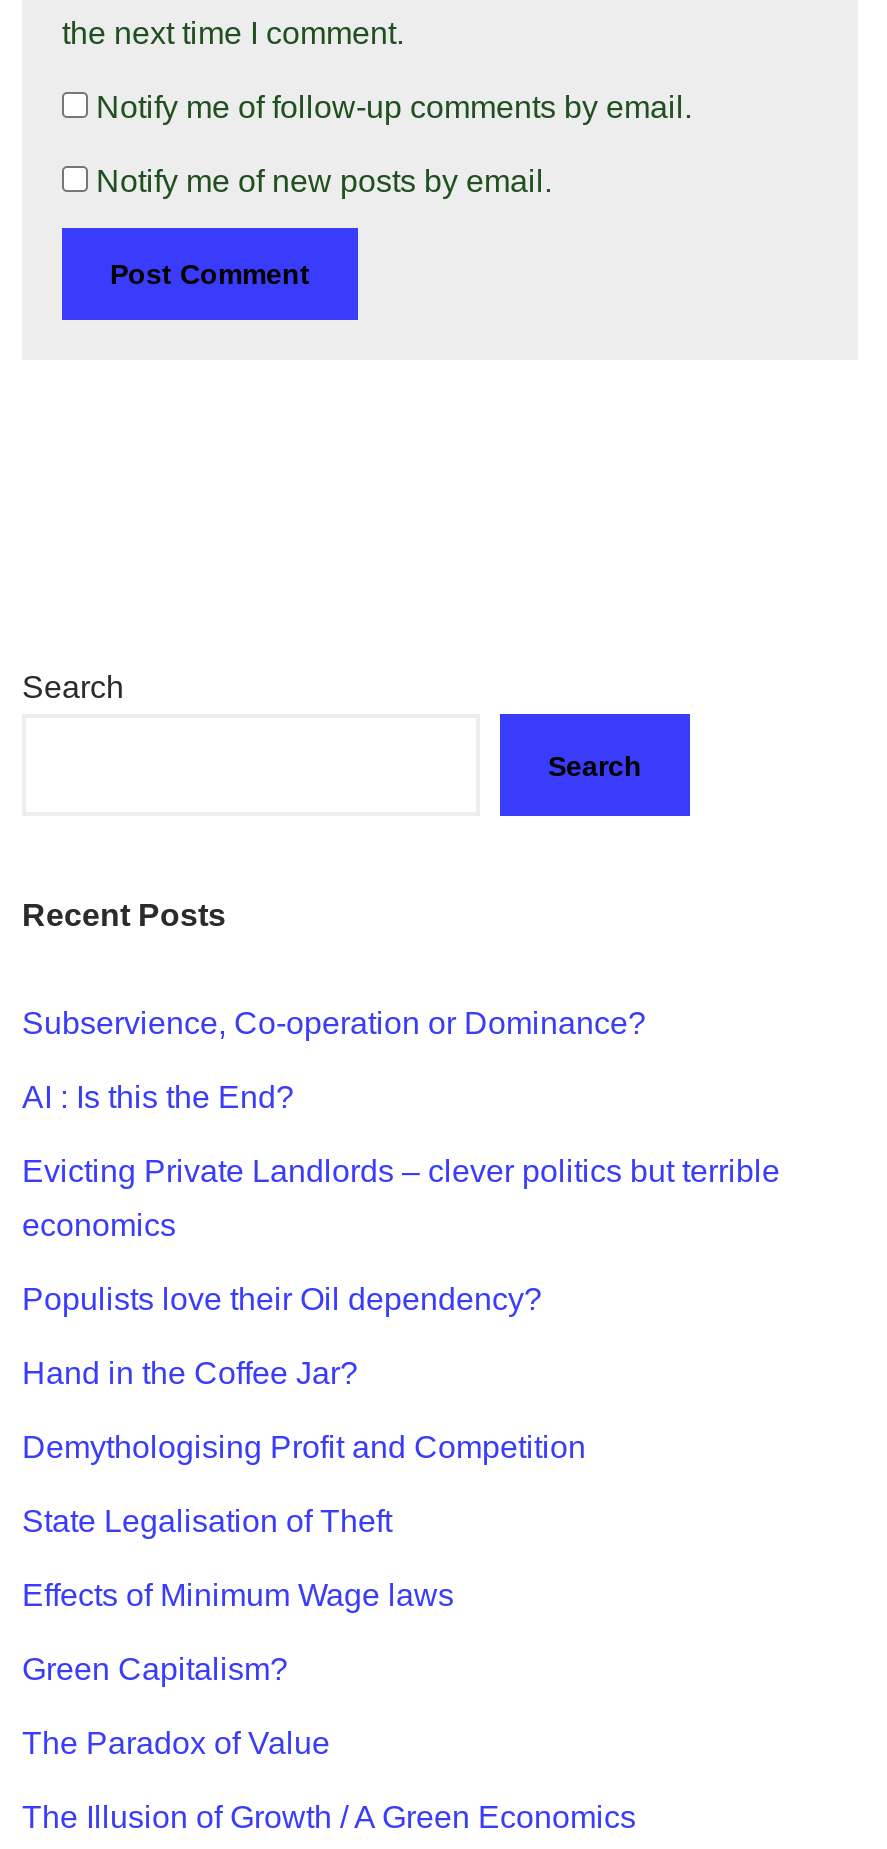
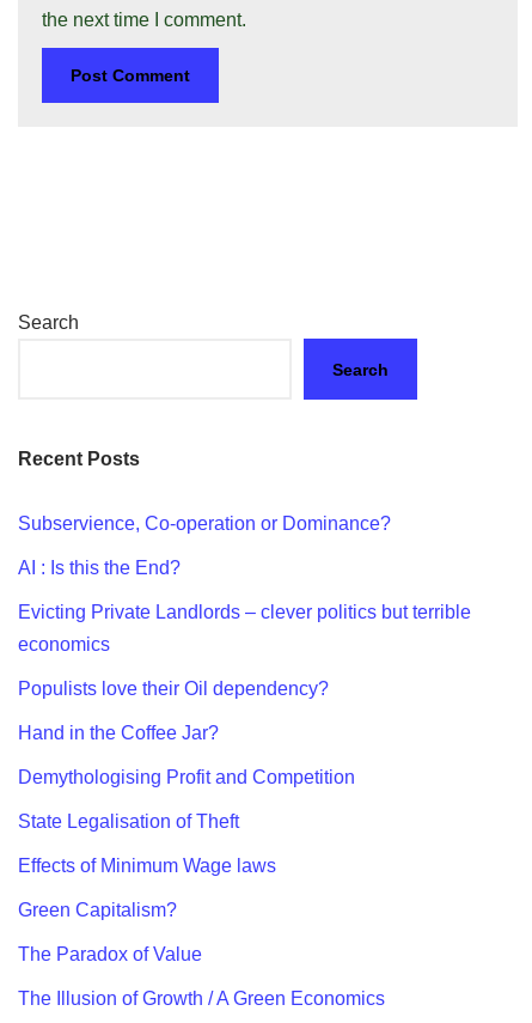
[96,90,692,198] Notify me of follow-up comments by email. | Notify me of new posts by email. -> none

